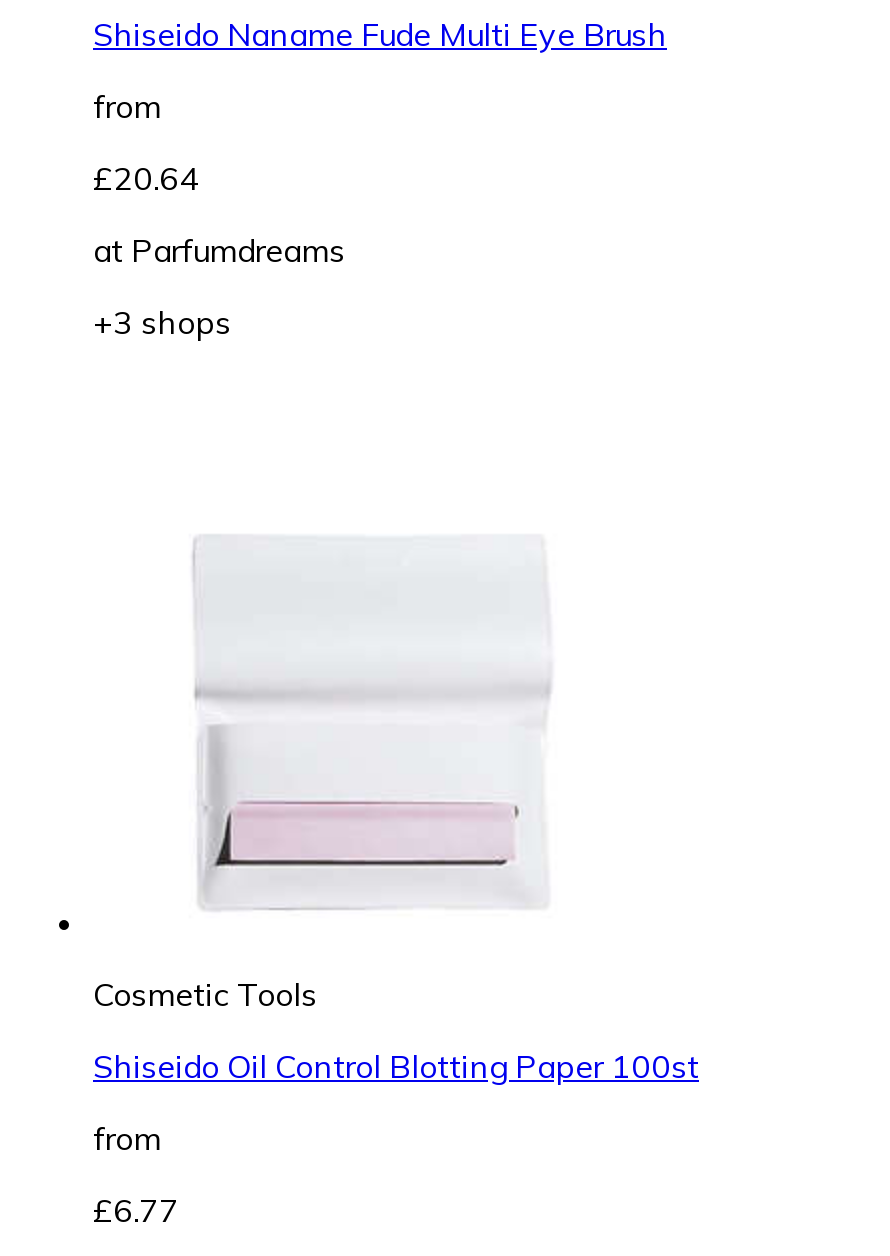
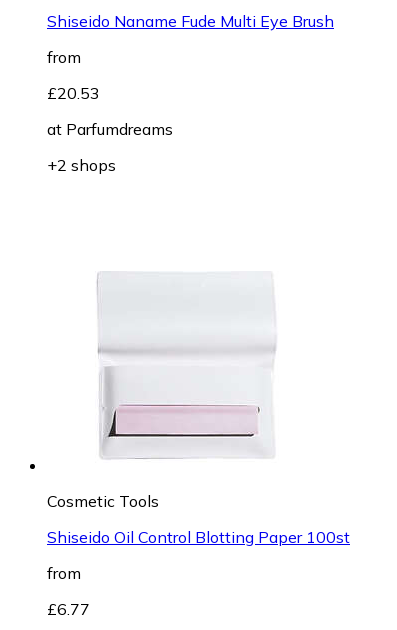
[93,159,199,199] £20.64 -> [47,83,100,103] £20.53
[93,303,231,343] +3 shops -> [47,155,116,175] +2 shops

